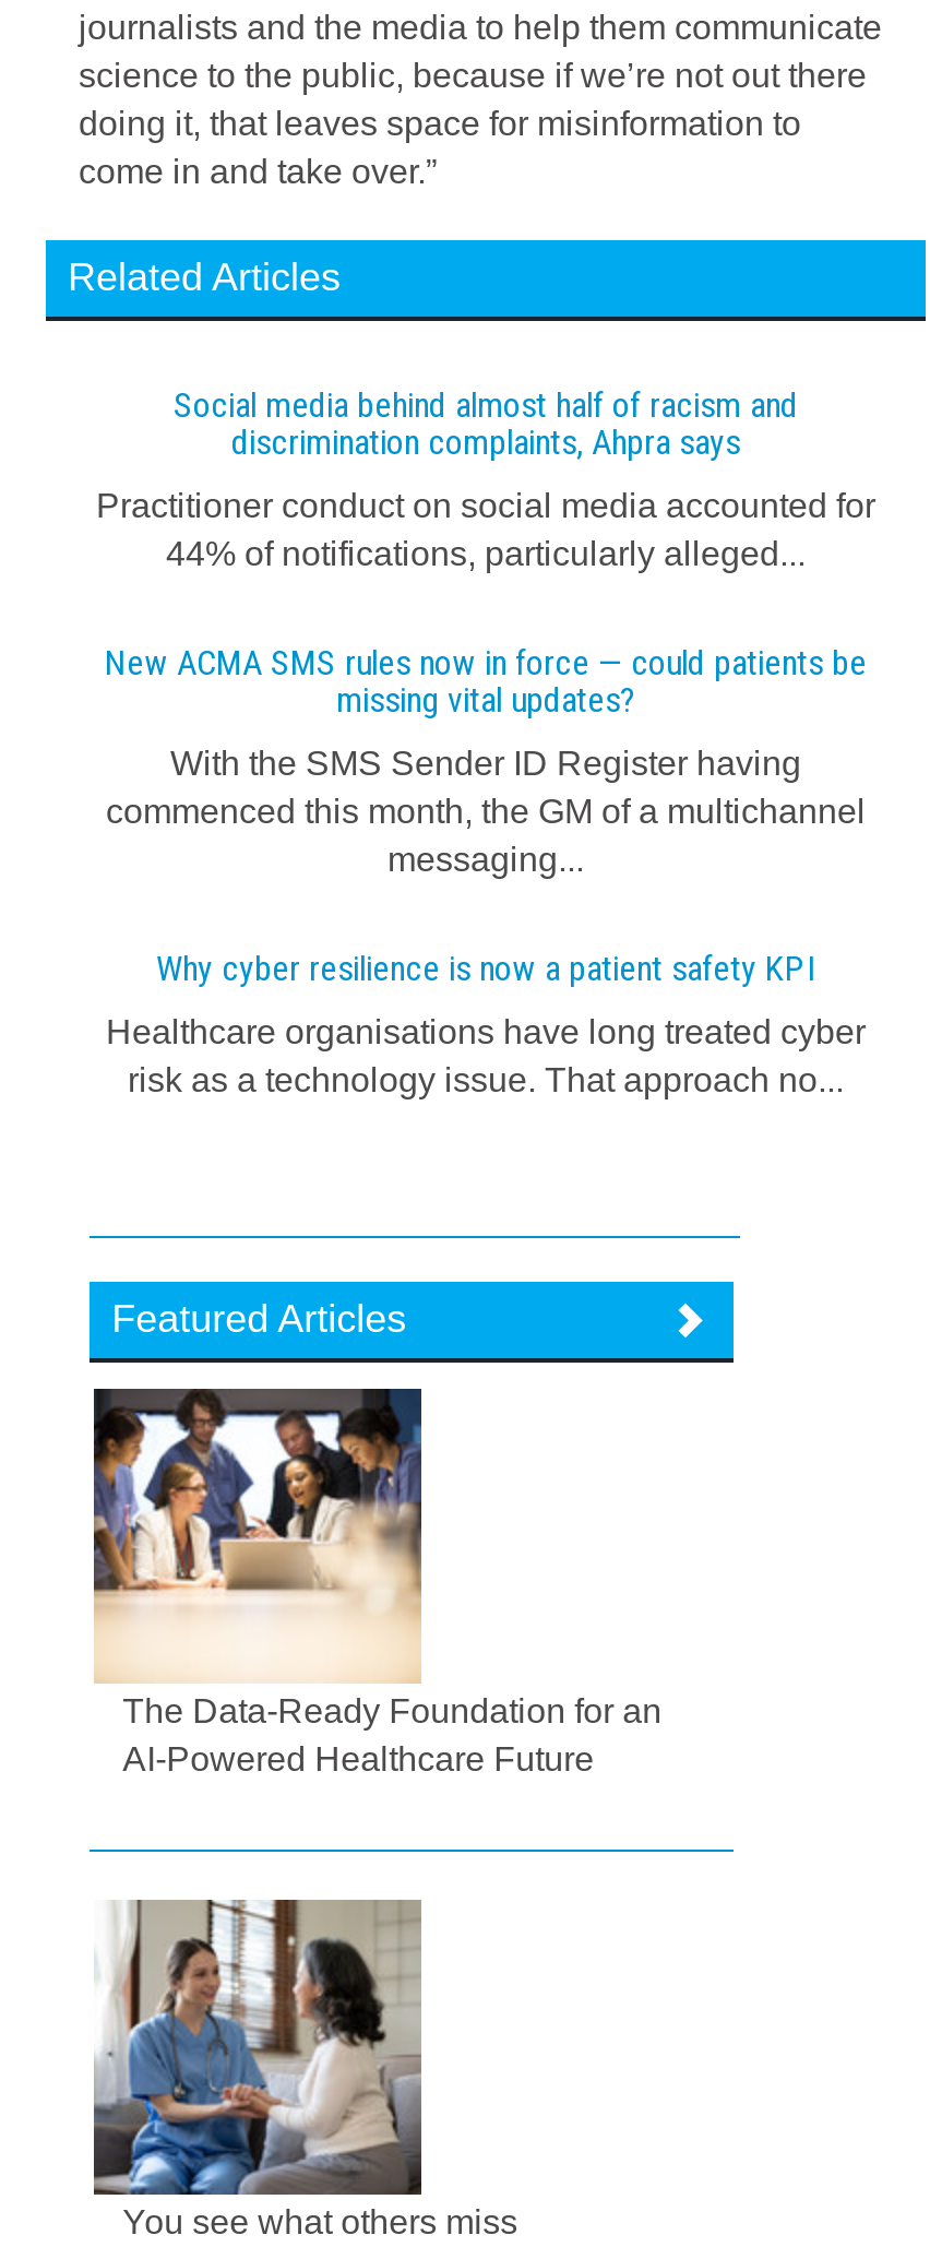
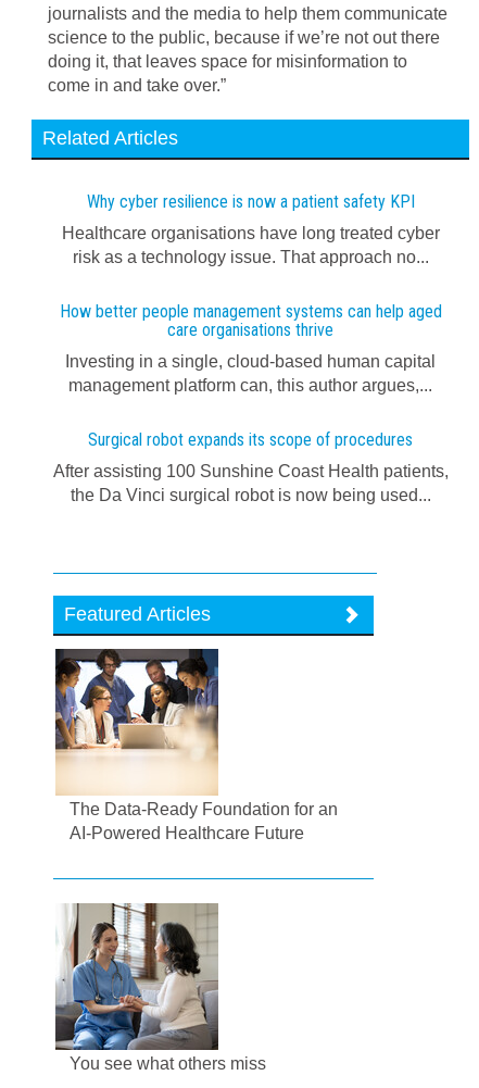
[96,384,875,878] Social media behind almost half of racism and | discrimination complaints, Ahpra says | Practitioner conduct on social media accounted for | 44% of notifications, particularly alleged... | New ACMA SMS rules now in force — could patients be | missing vital updates? | With the SMS Sender ID Register having | commenced this month, the GM of a multichannel | messaging... -> none
moved [106,948,866,1098] -> [61,191,439,266]: Why cyber resilience is now a patient safety KPI | Healthcare organisations have long treated cyber | risk as a technology issue. That approach no...
none -> [53,301,448,504] How better people management systems can help aged | care organisations thrive | Investing in a single, cloud-based human capital | management platform can, this author argues,... | Surgical robot expands its scope of procedures | After assisting 100 Sunshine Coast Health patients, | the Da Vinci surgical robot is now being used...

